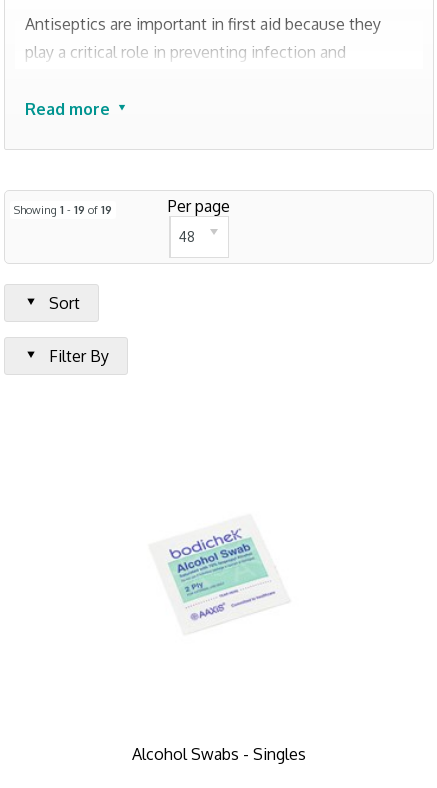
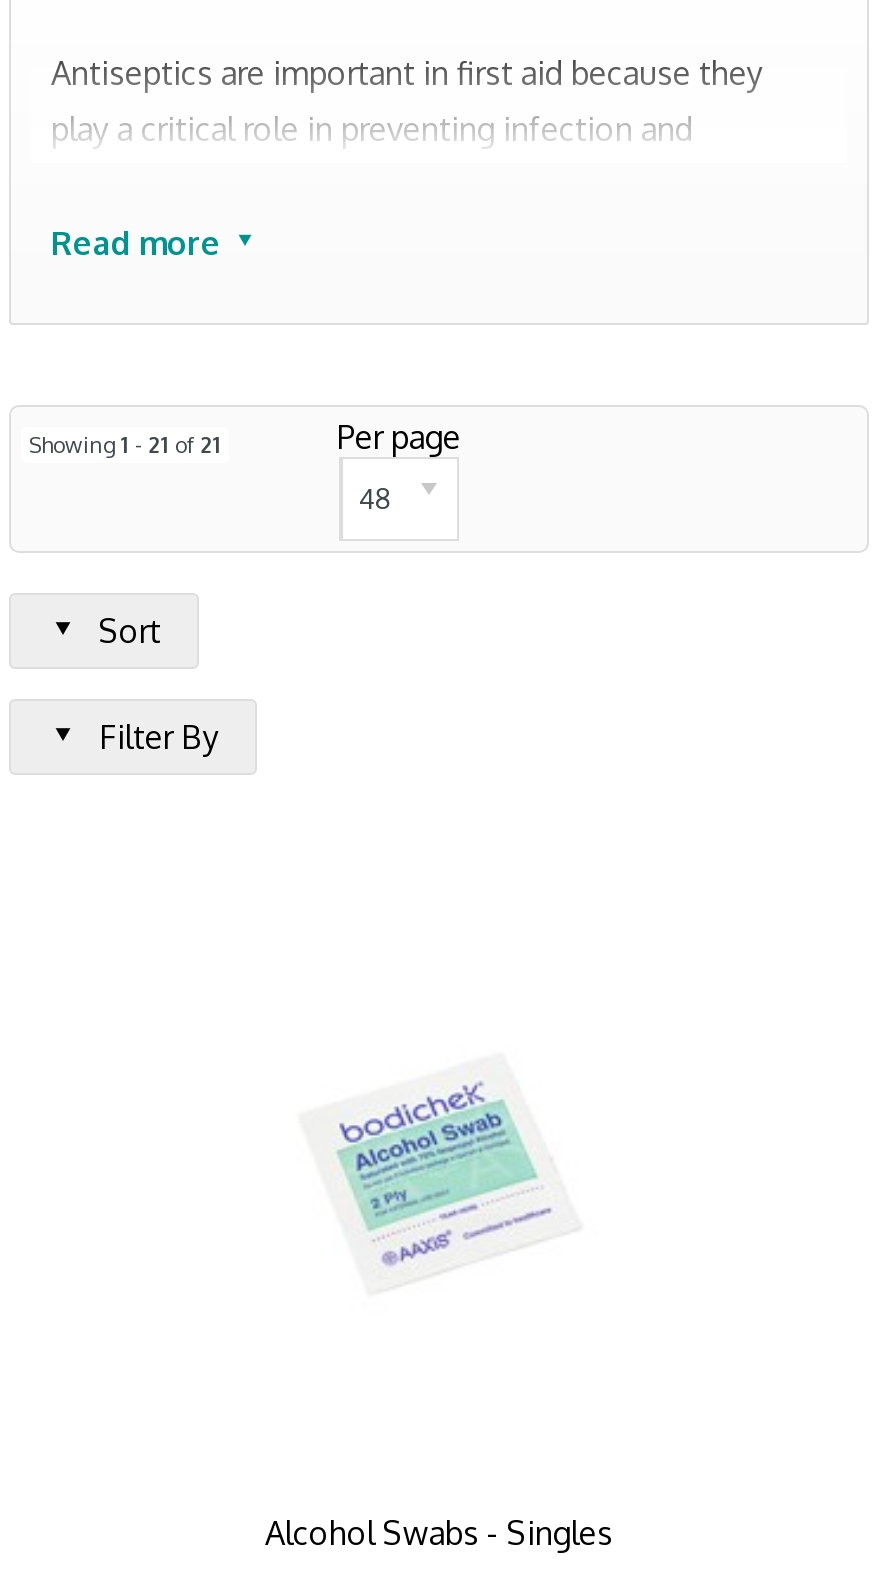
[14,203,112,217] Showing 1 - 19 of 19 -> [29,431,221,459] Showing 1 - 21 of 21

